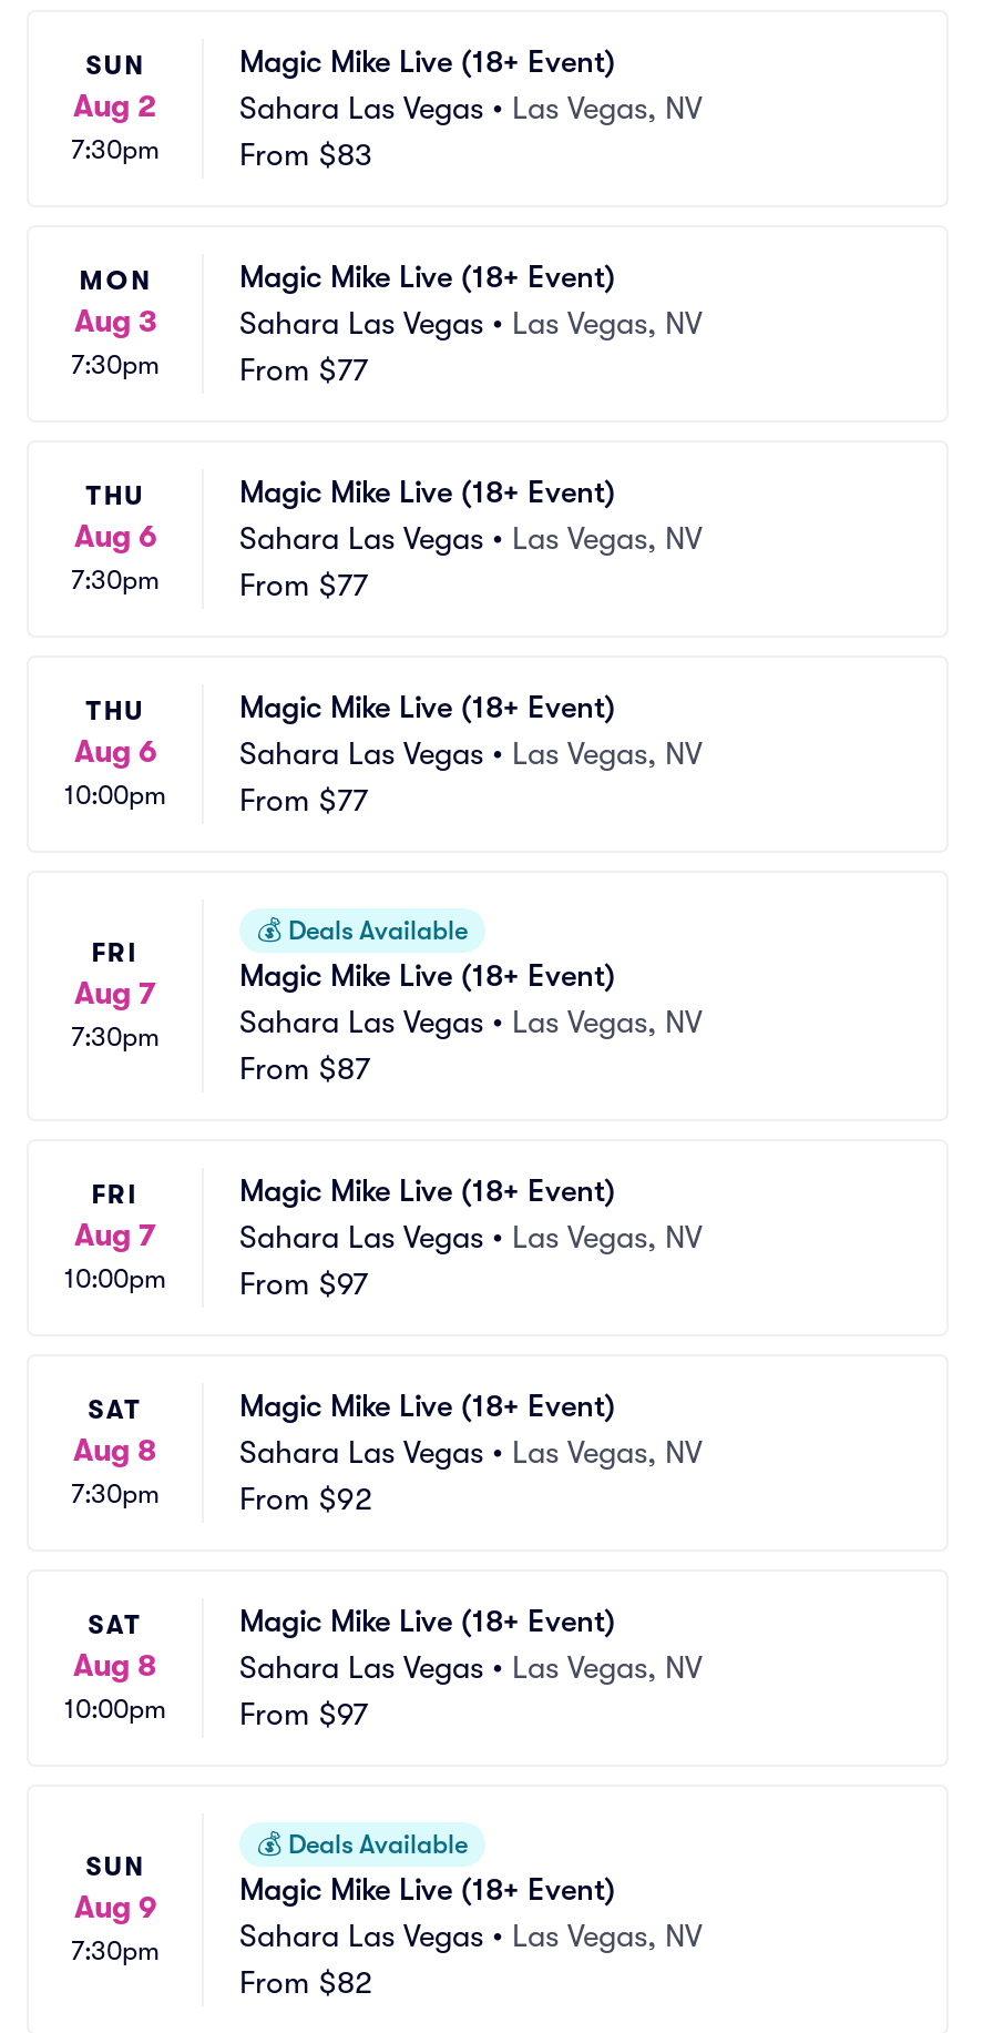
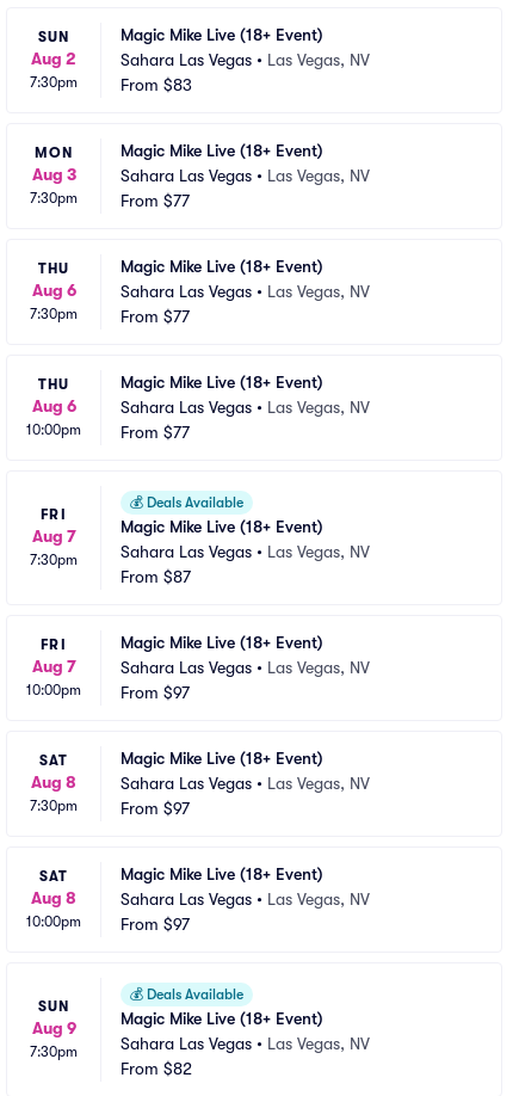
[239,1481,372,1516] From $92 -> [121,799,190,818] From $97

